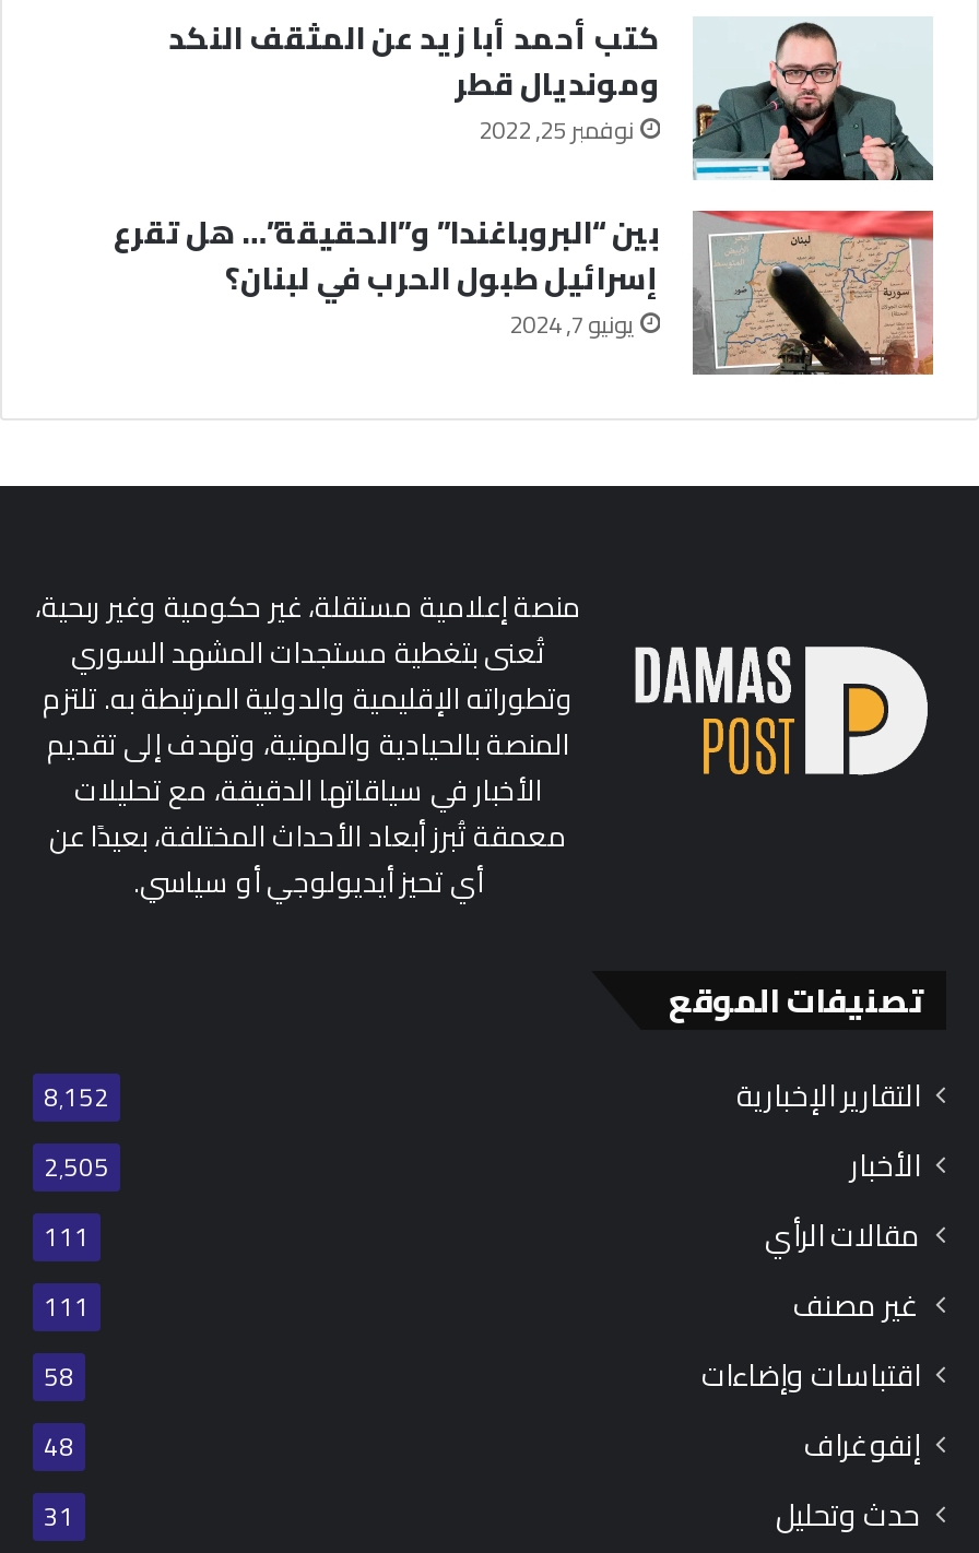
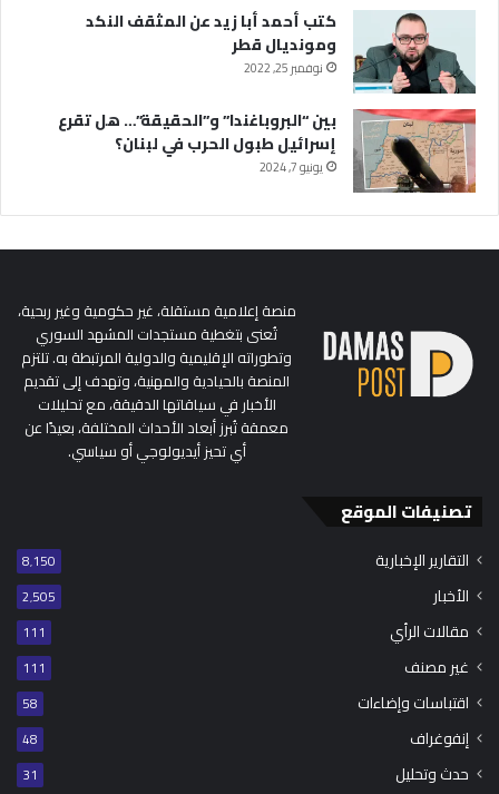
[44,1073,109,1121] 8٬152 -> [22,549,56,574] 8٬150

